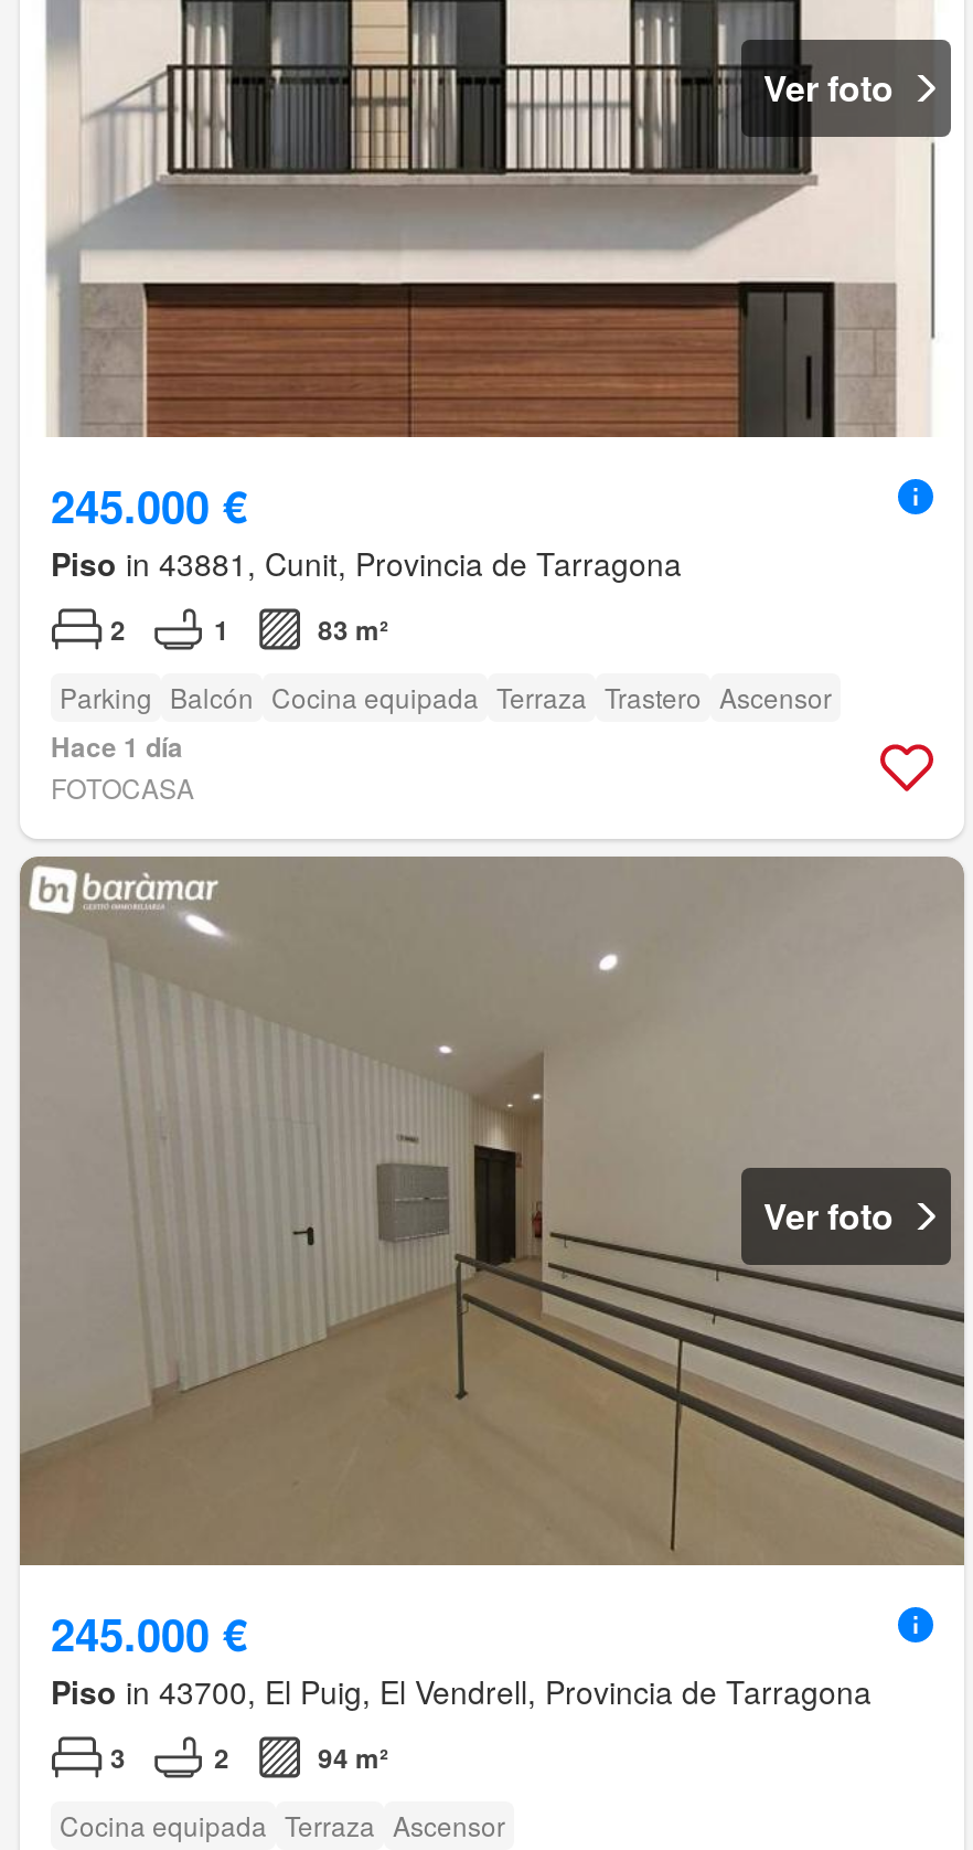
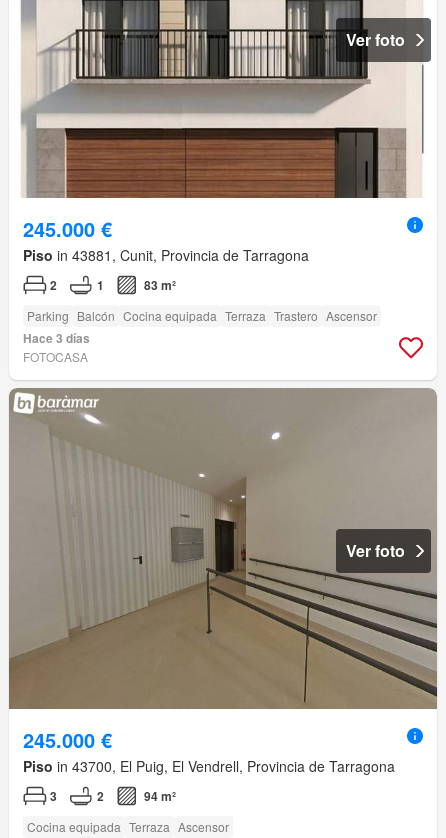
[51,726,183,765] Hace 1 día -> [23,329,90,347] Hace 3 días

